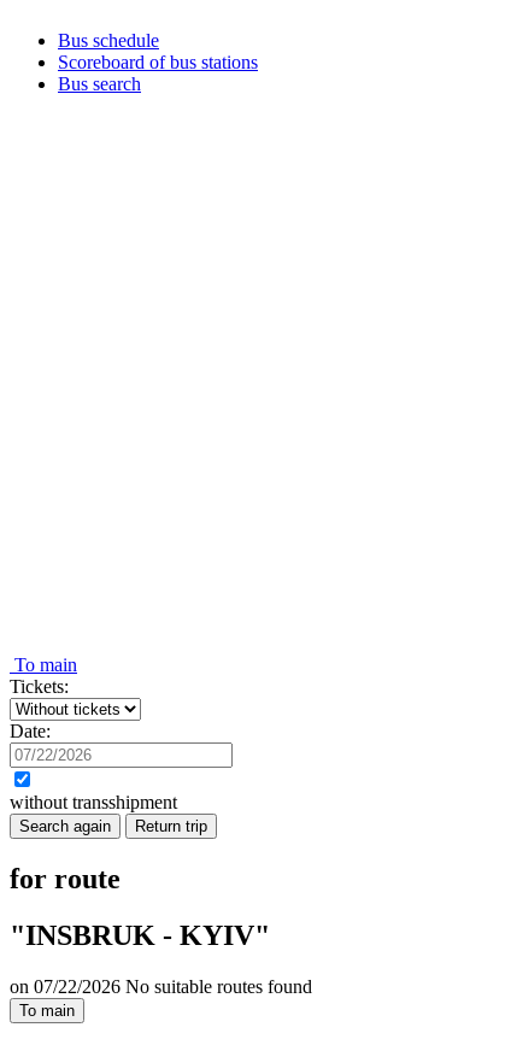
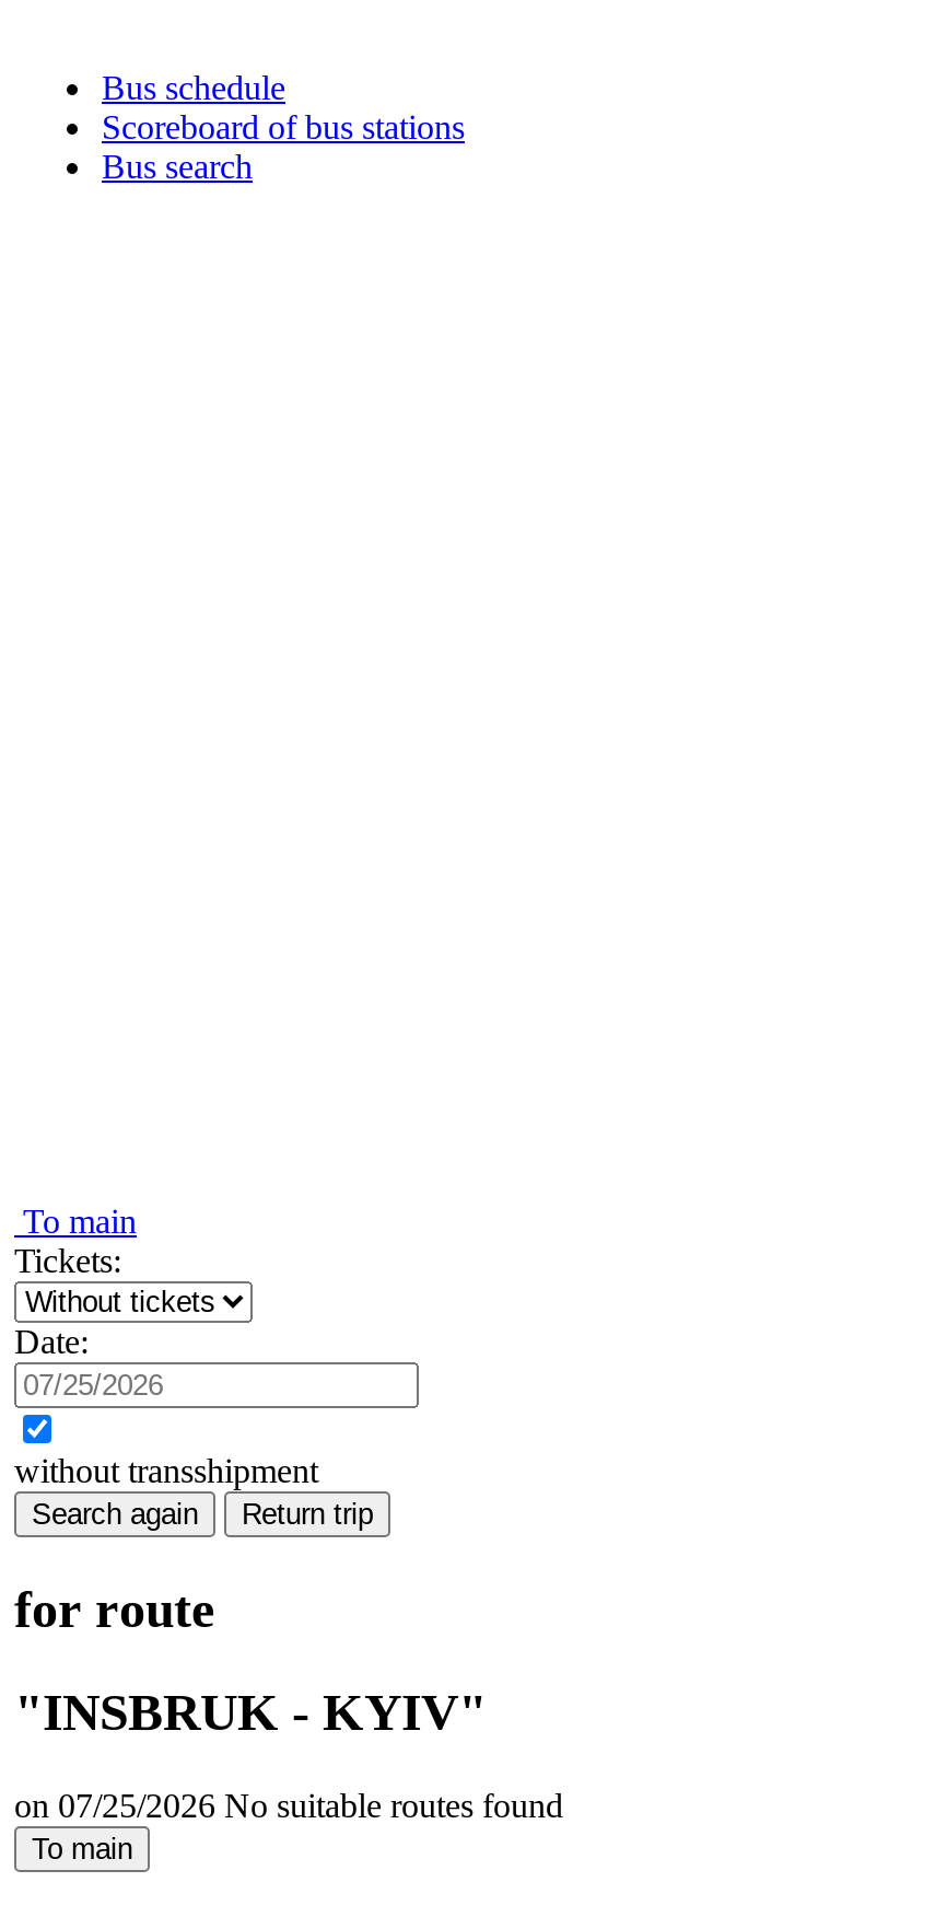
[10,976,312,996] on 07/22/2026 No suitable routes found -> [14,1786,563,1823] on 07/25/2026 No suitable routes found

